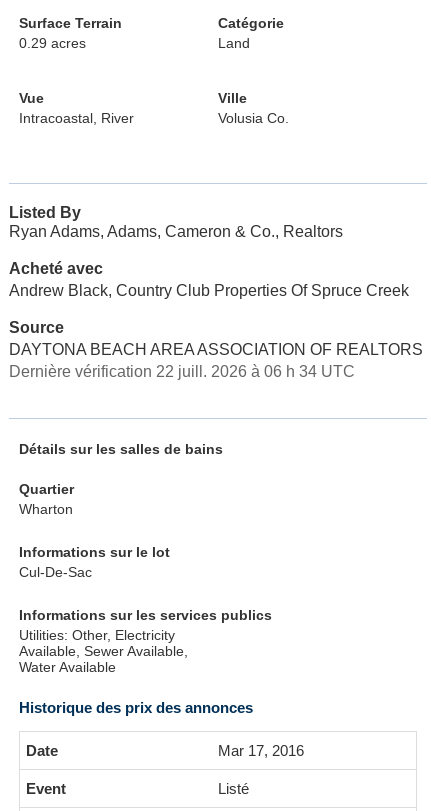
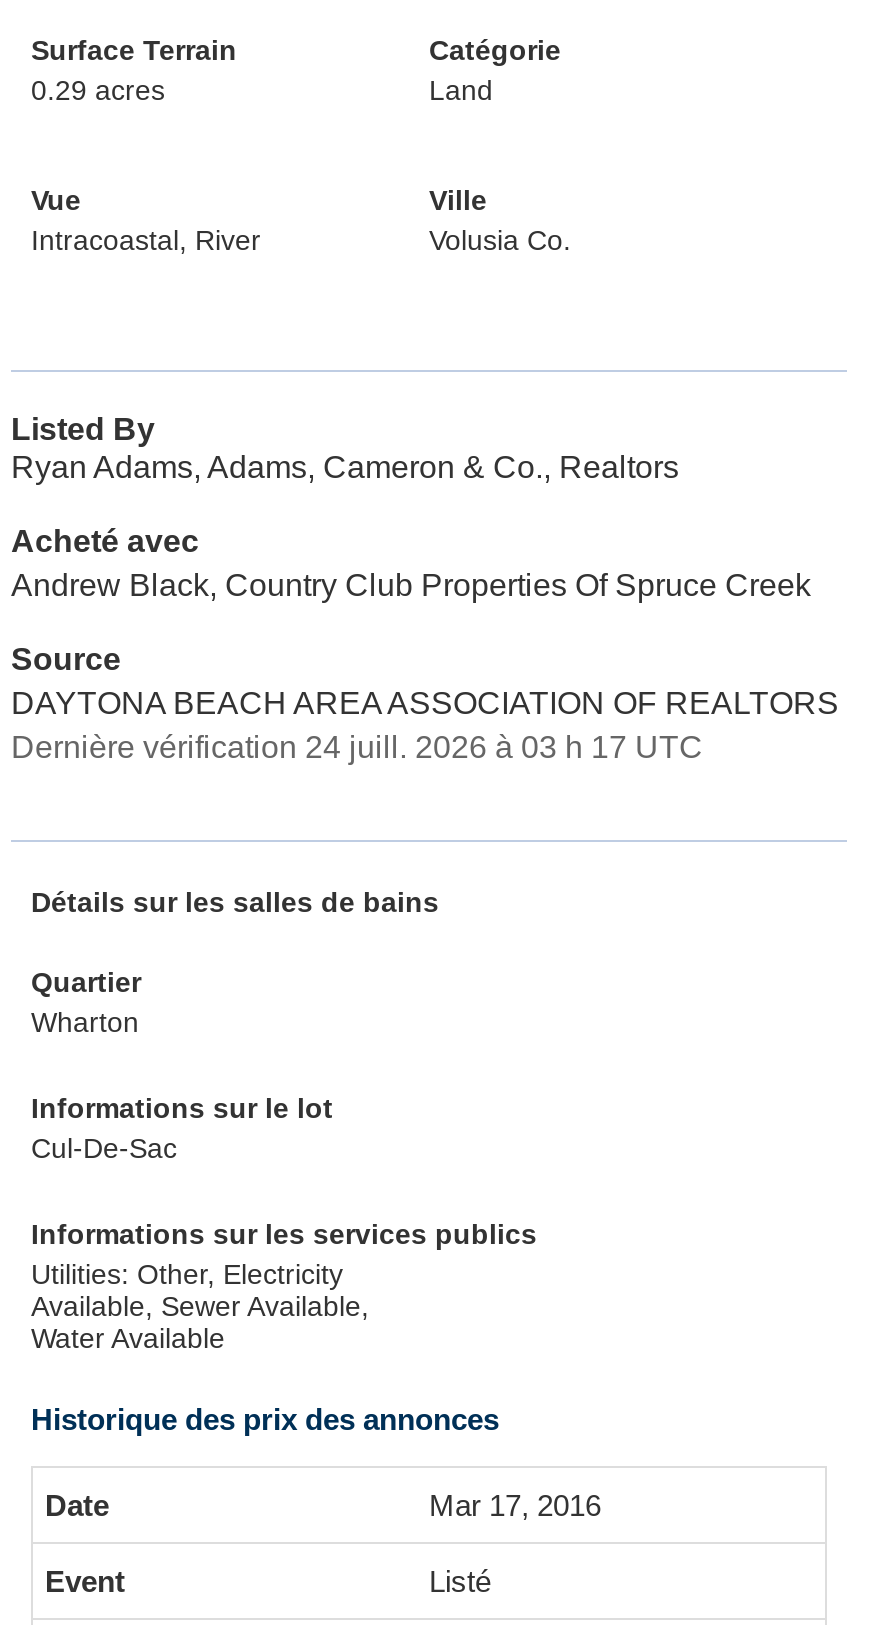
[9,363,355,380] Dernière vérification 22 juill. 2026 à 06 h 34 UTC -> [11,730,703,764] Dernière vérification 24 juill. 2026 à 03 h 17 UTC

